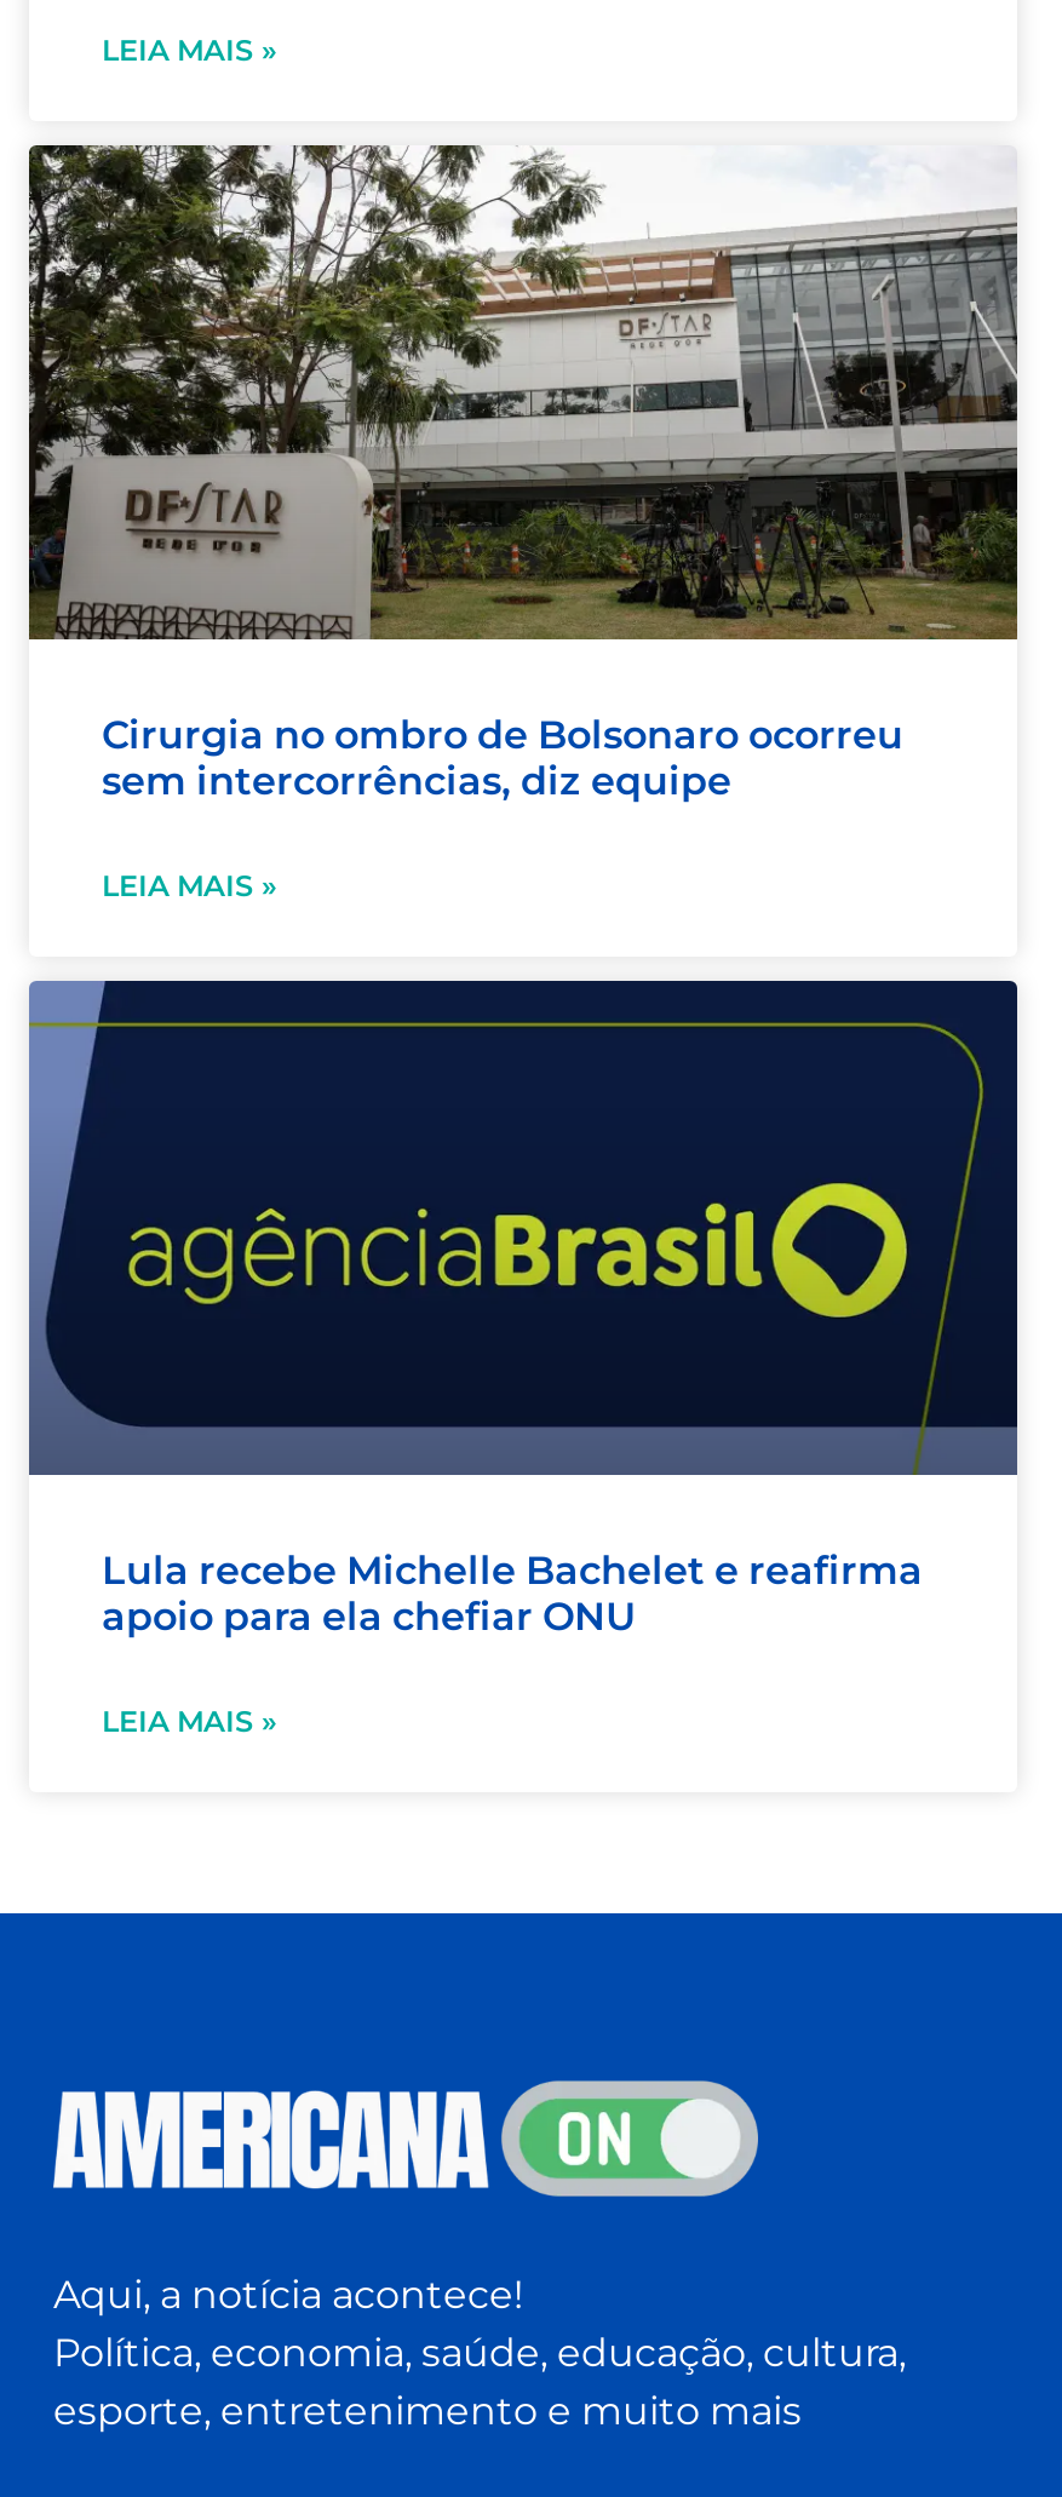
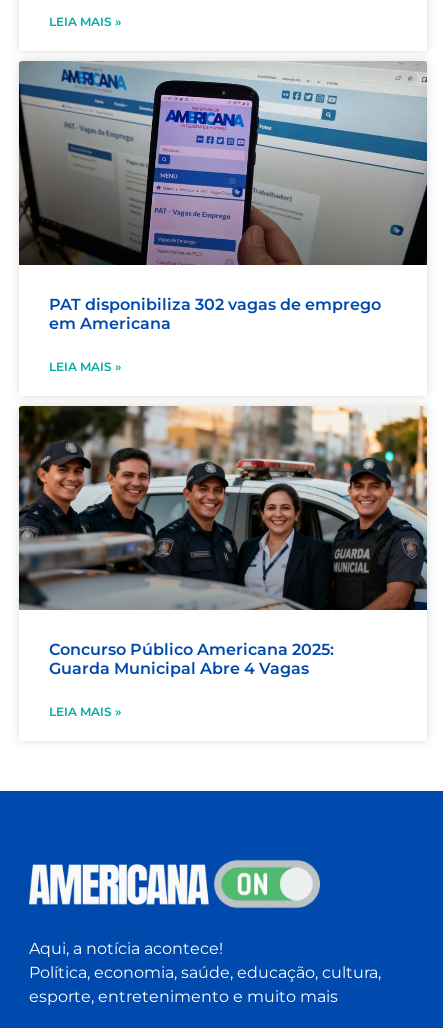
[27,143,1017,804] [image] | Cirurgia no ombro de Bolsonaro ocorreu | sem intercorrências, diz equipe -> [19,61,428,333] [image] | PAT disponibiliza 302 vagas de emprego | em Americana
[27,978,1020,1640] [image] | Lula recebe Michelle Bachelet e reafirma | apoio para ela chefiar ONU -> [18,405,428,678] [image] | Concurso Público Americana 2025: | Guarda Municipal Abre 4 Vagas

